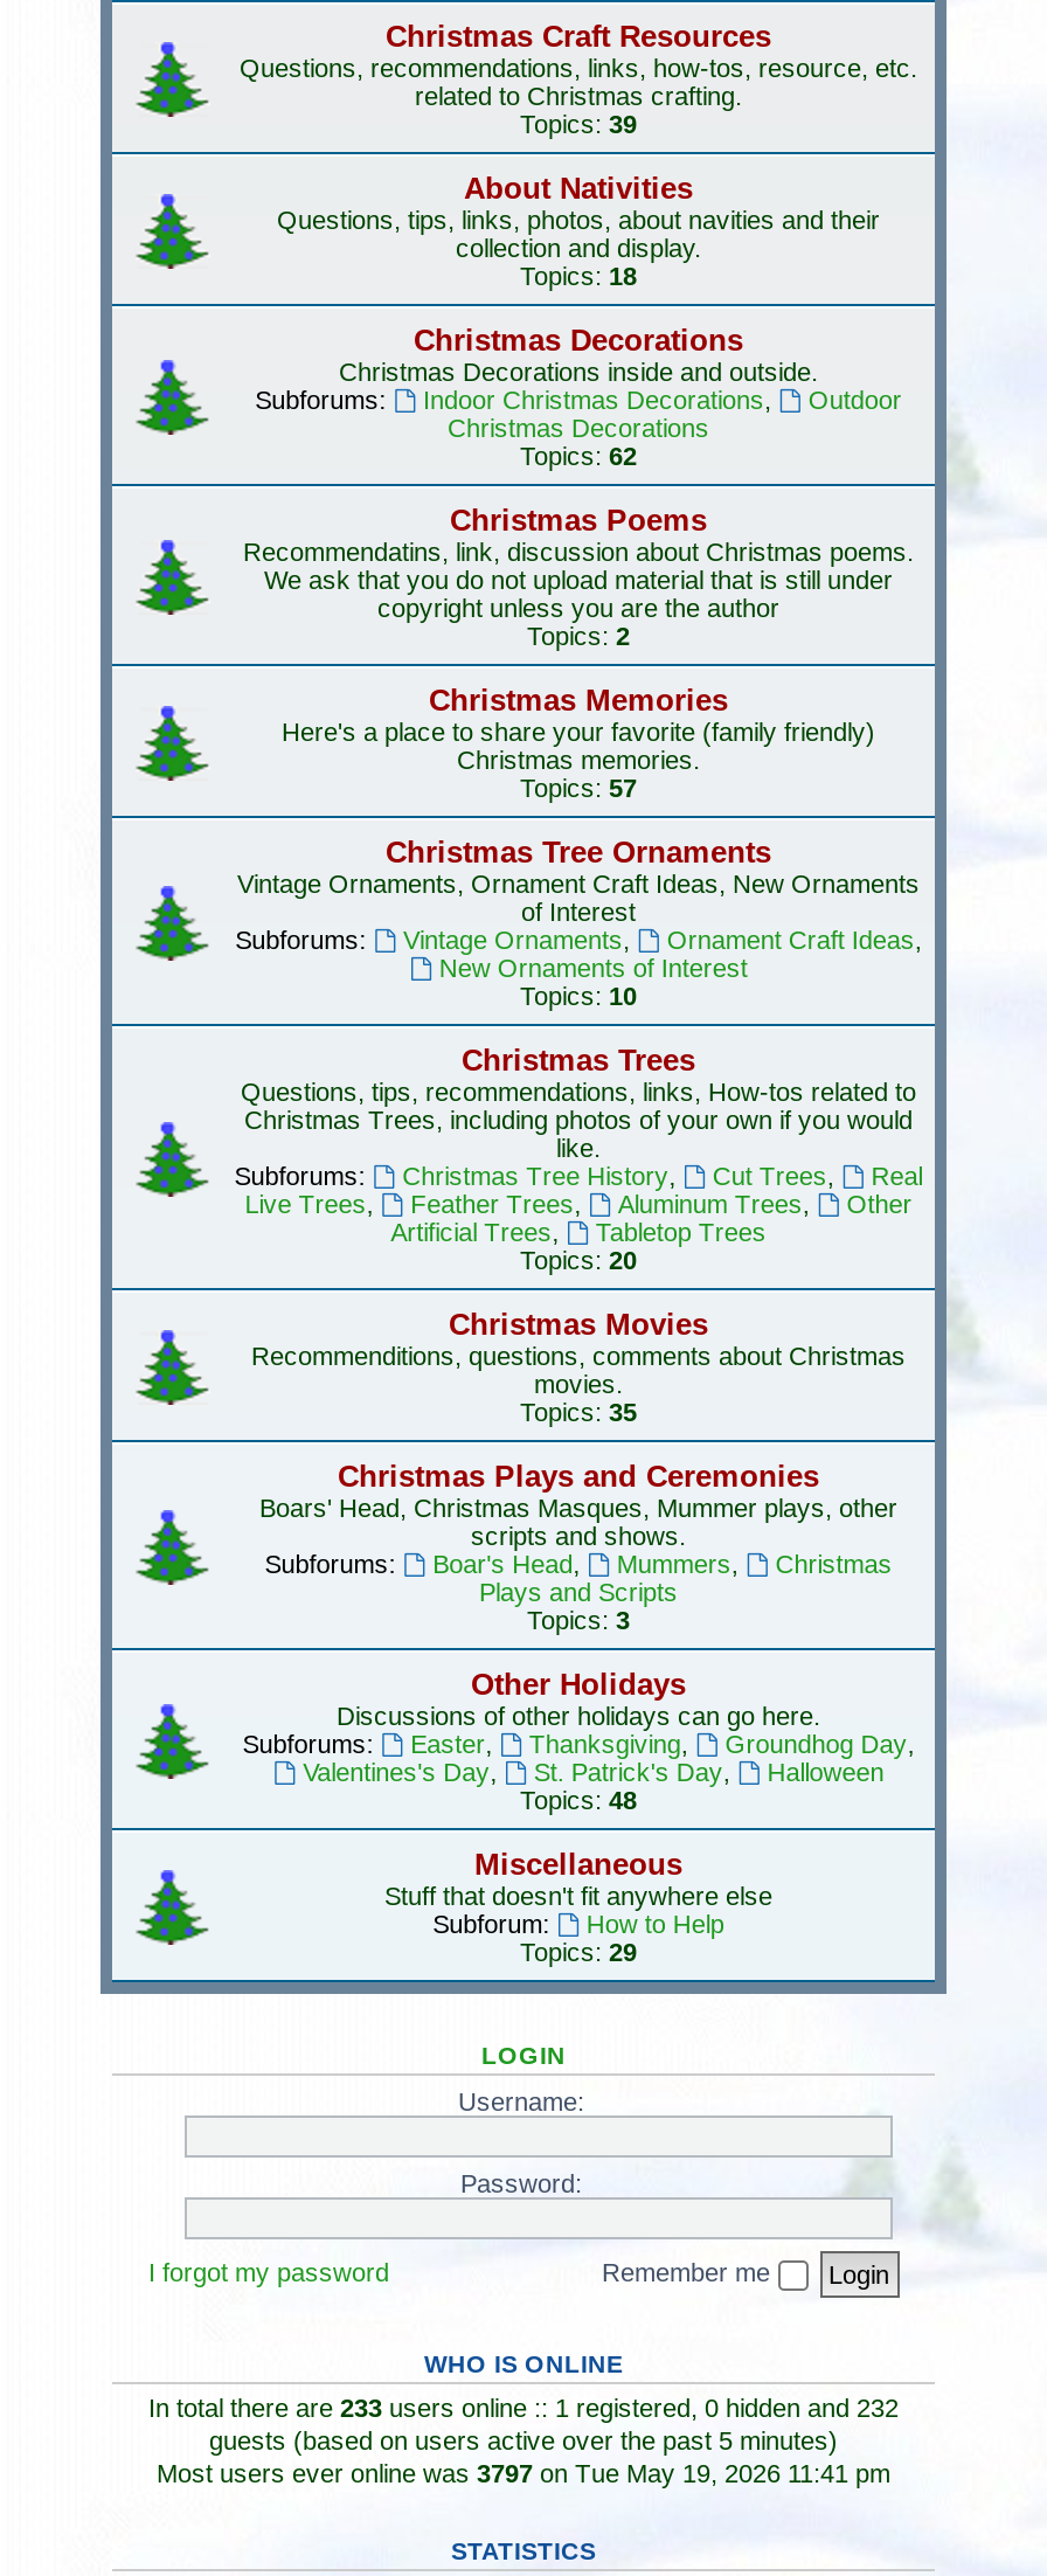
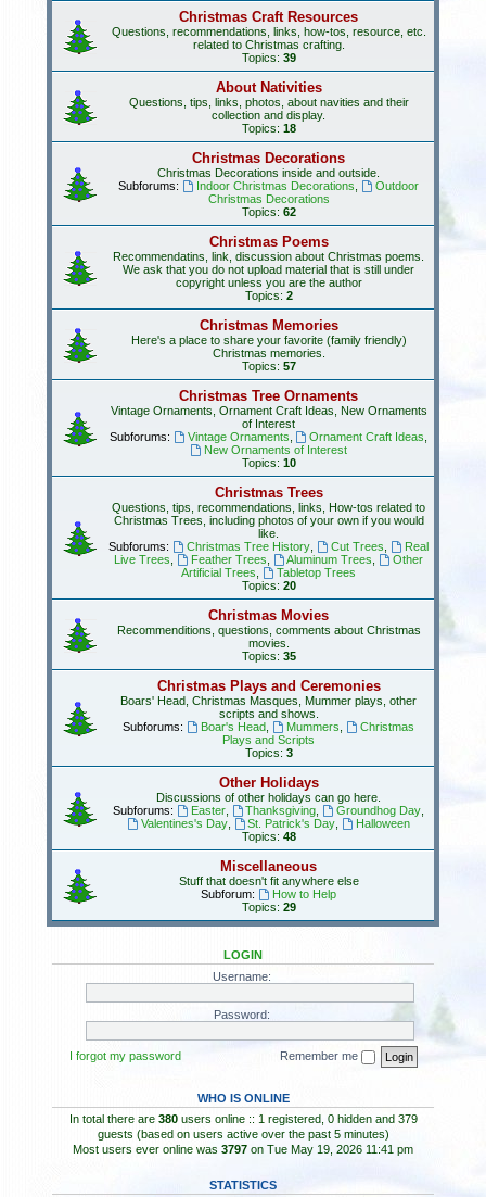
[148,2393,899,2421] In total there are 233 users online :: 1 registered, 0 hidden and 232 -> [69,1112,417,1125] In total there are 380 users online :: 1 registered, 0 hidden and 379

